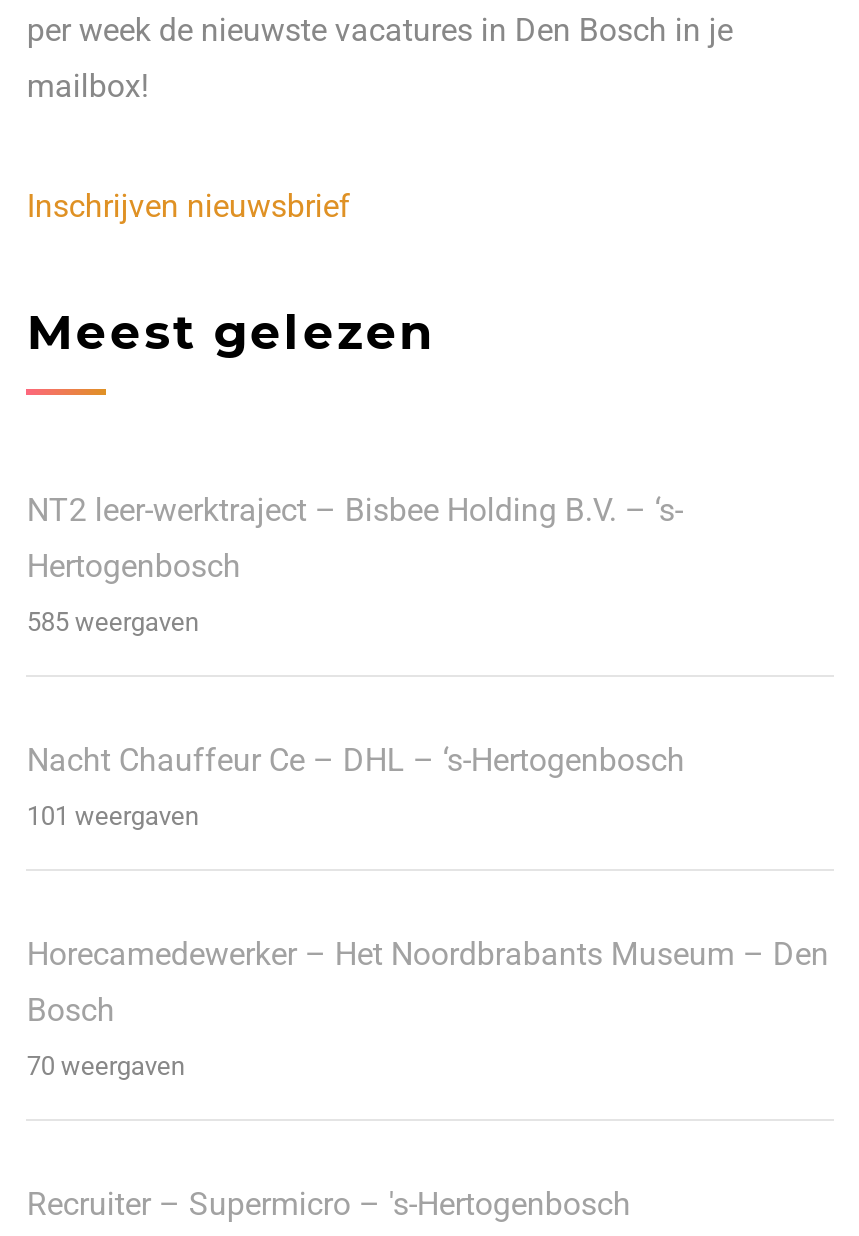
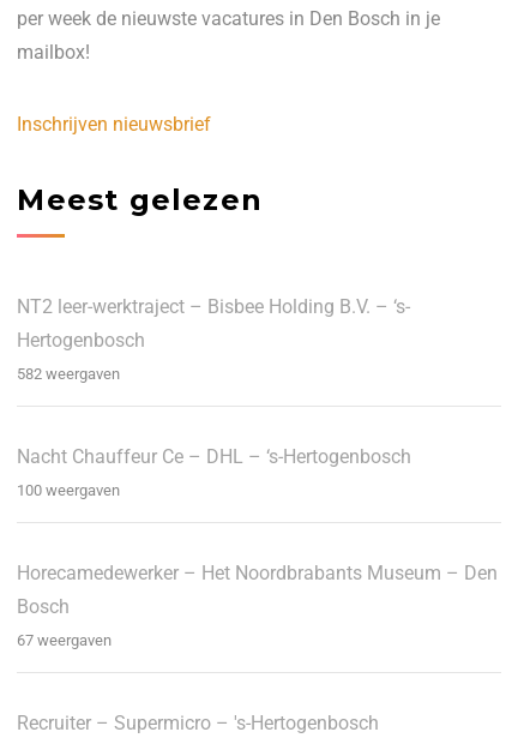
[27,607,199,637] 585 weergaven -> [17,365,120,383] 582 weergaven
[27,801,199,831] 101 weergaven -> [17,481,120,499] 100 weergaven
[27,1051,185,1081] 70 weergaven -> [17,631,112,649] 67 weergaven

